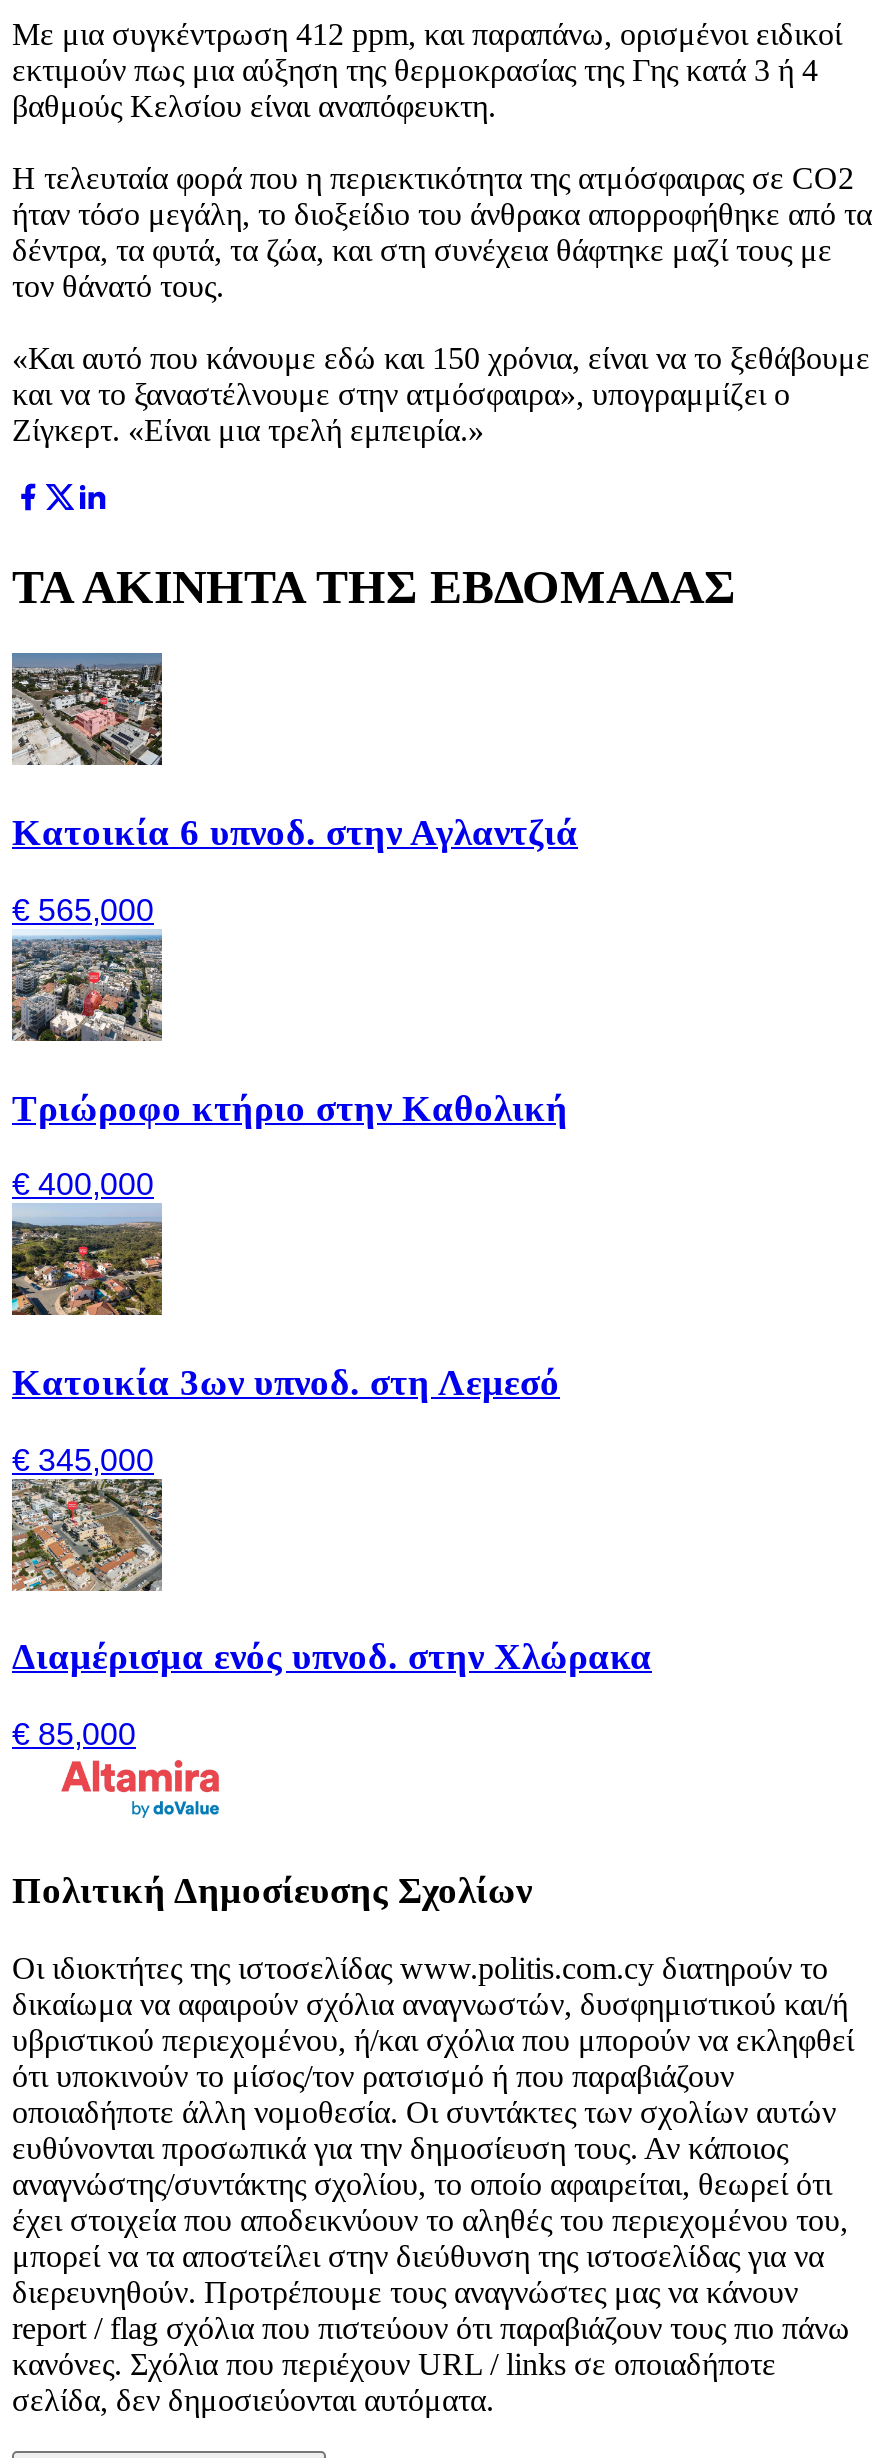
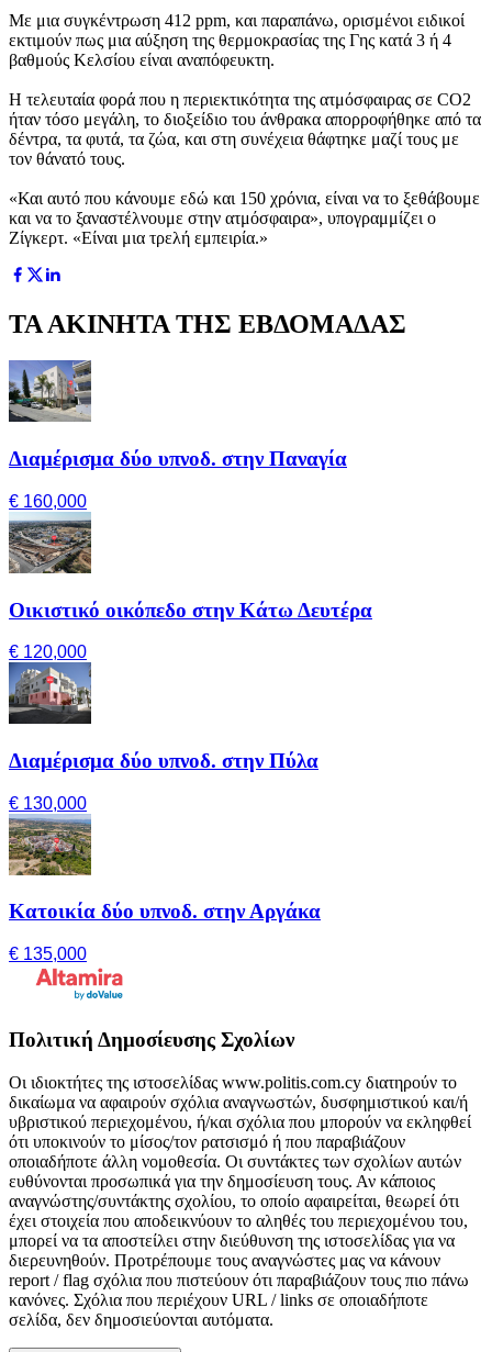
[10,653,578,853] [image] | Κατοικία 6 υπνοδ. στην Αγλαντζιά -> [8,360,347,470] [image] | Διαμέρισμα δύο υπνοδ. στην Παναγία
[12,893,154,927] € 565,000 -> [9,492,87,511] € 160,000
[10,941,568,1128] [image] | Τριώροφο κτήριο στην Καθολική -> [9,518,372,621] [image] | Οικιστικό οικόπεδο στην Κάτω Δευτέρα
[12,1168,154,1202] € 400,000 -> [9,643,87,662] € 120,000
[10,1217,560,1403] [image] | Κατοικία 3ων υπνοδ. στη Λεμεσό -> [8,670,318,772] [image] | Διαμέρισμα δύο υπνοδ. στην Πύλα
[12,1443,154,1477] € 345,000 -> [9,794,87,813] € 130,000
[12,1491,652,1678] [image] | Διαμέρισμα ενός υπνοδ. στην Χλώρακα -> [9,820,321,923] [image] | Κατοικία δύο υπνοδ. στην Αργάκα
[12,1717,136,1751] € 85,000 -> [9,945,87,963] € 135,000

